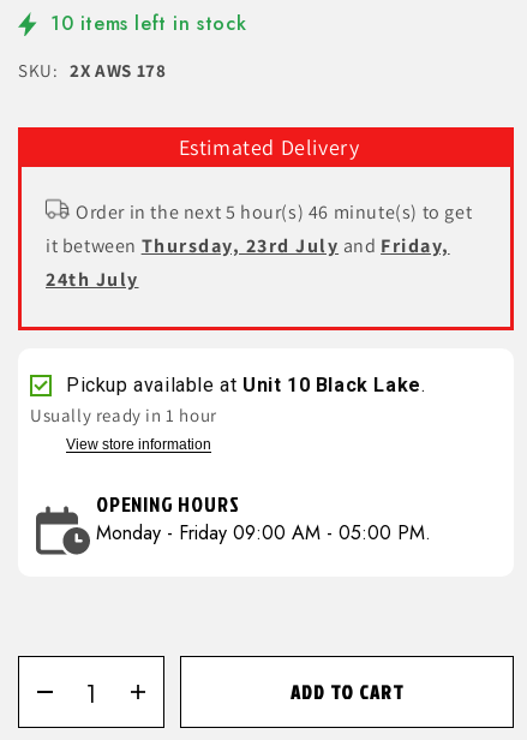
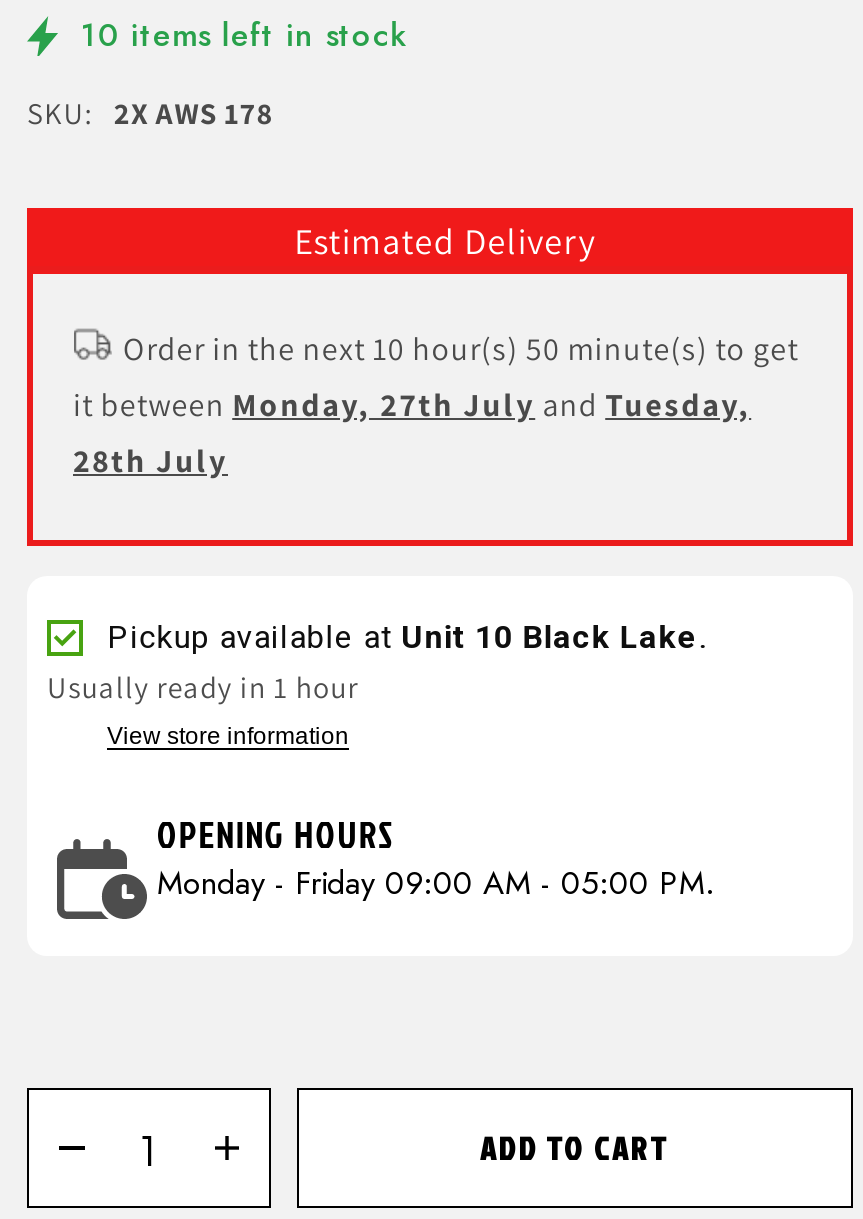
[76,200,472,225] Order in the next 5 hour(s) 46 minute(s) to get -> [123,328,799,370] Order in the next 10 hour(s) 50 minute(s) to get
[46,233,450,259] it between Thursday, 23rd July and Friday, -> [73,384,751,426] it between Monday, 27th July and Tuesday,
[46,267,139,292] 24th July -> [73,440,228,482] 28th July

